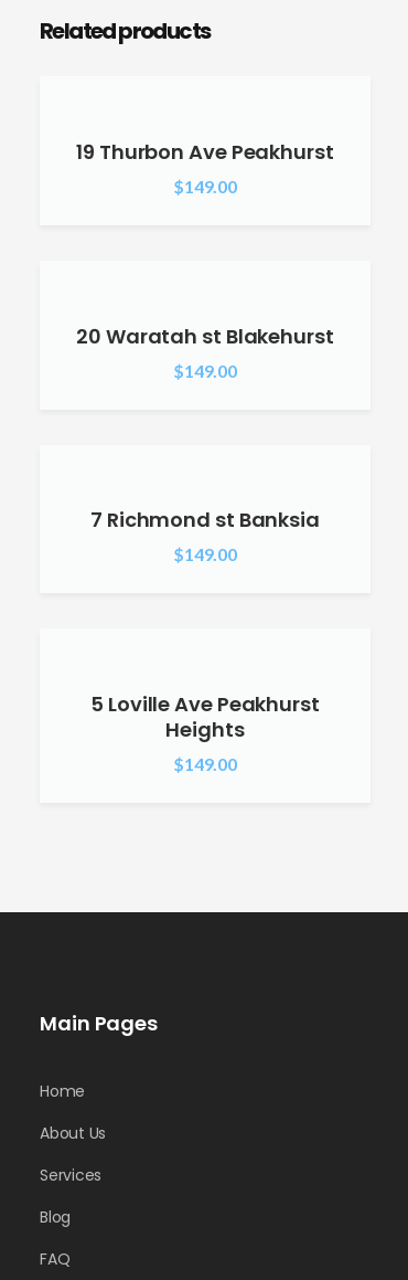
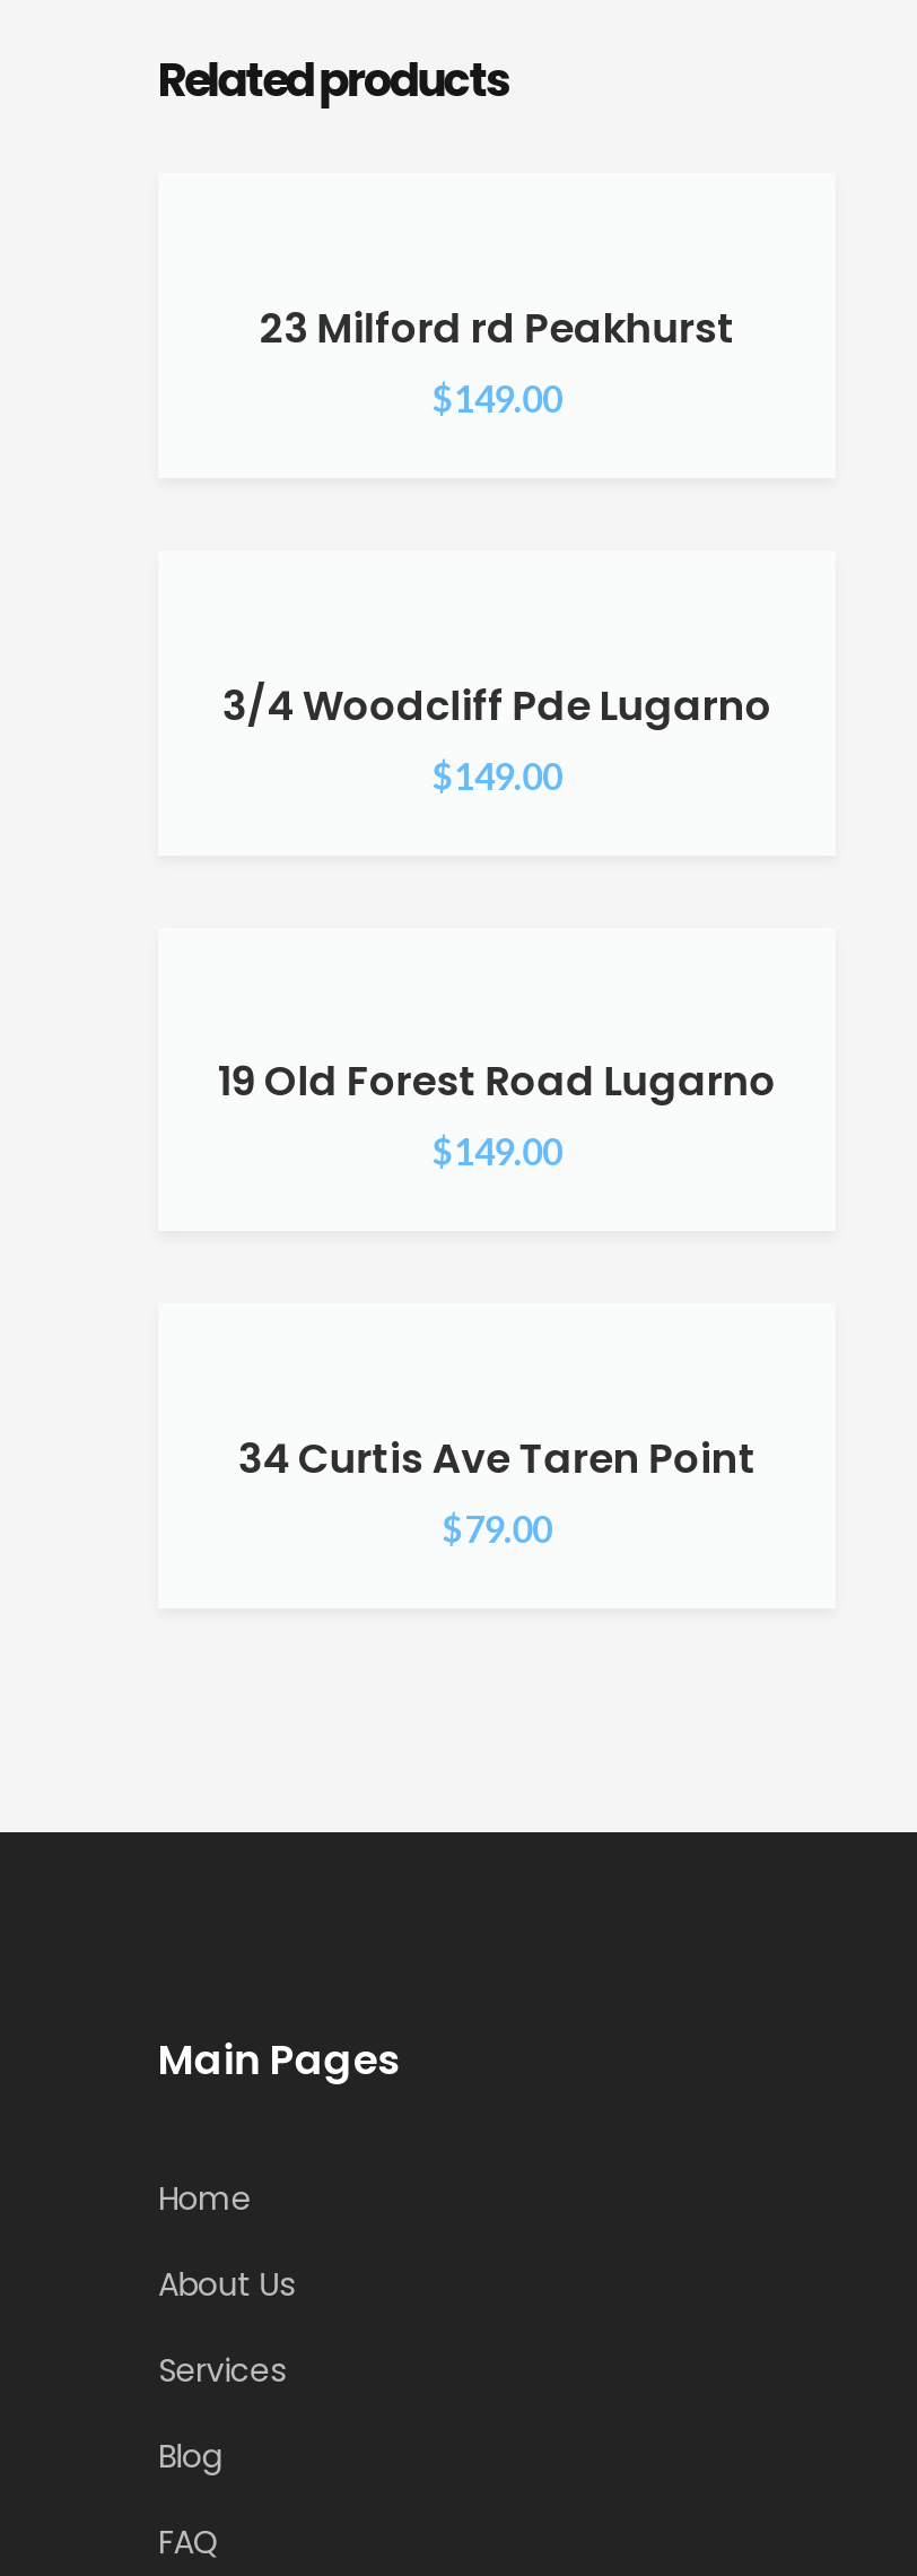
[76,138,334,165] 19 Thurbon Ave Peakhurst -> [259,299,735,356] 23 Milford rd Peakhurst
[76,322,334,350] 20 Waratah st Blakehurst -> [222,676,772,732] 3/4 Woodcliff Pde Lugarno
[90,506,320,534] 7 Richmond st Banksia -> [218,1053,776,1110] 19 Old Forest Road Lugarno
[91,690,320,774] 5 Loville Ave Peakhurst | Heights | $149.00 -> [238,1430,756,1550] 34 Curtis Ave Taren Point | $79.00

